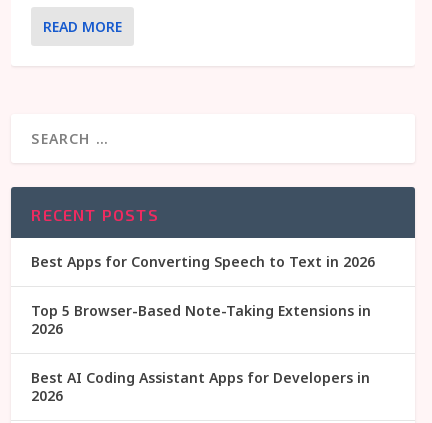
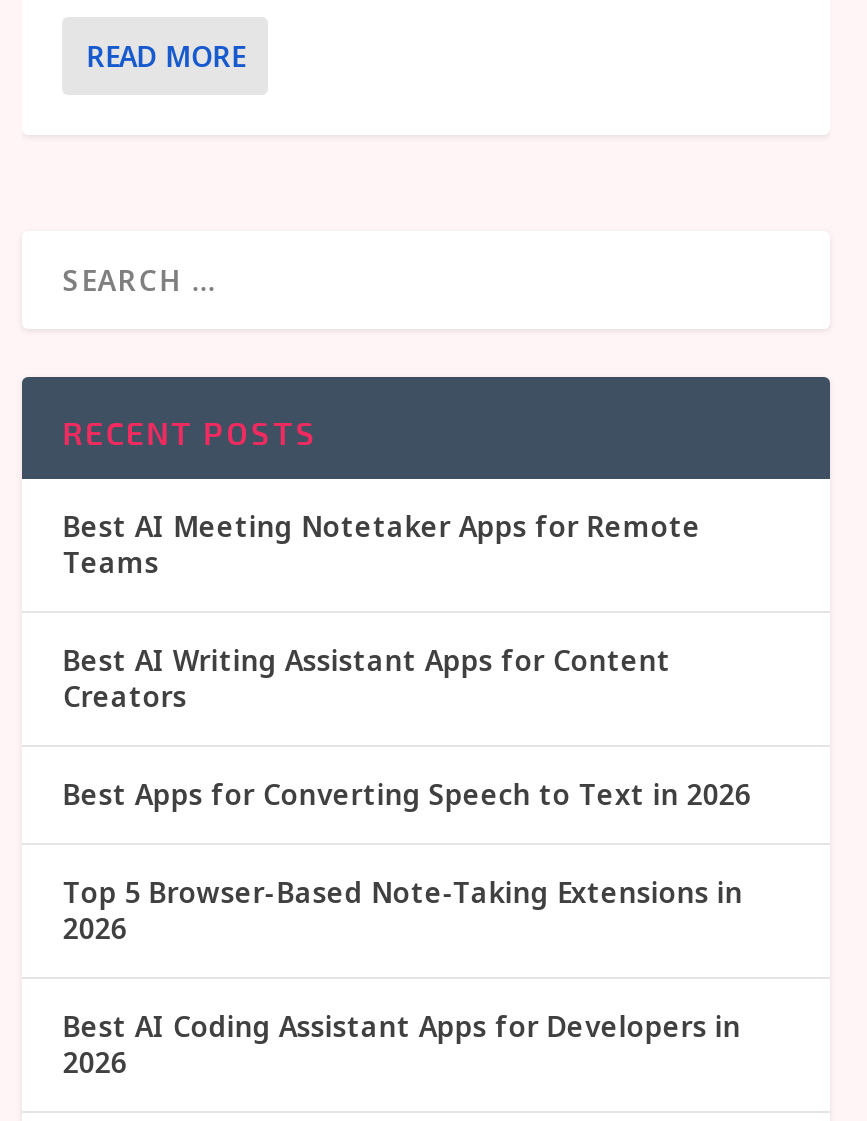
none -> [63,508,701,716] Best AI Meeting Notetaker Apps for Remote | Teams | Best AI Writing Assistant Apps for Content | Creators

